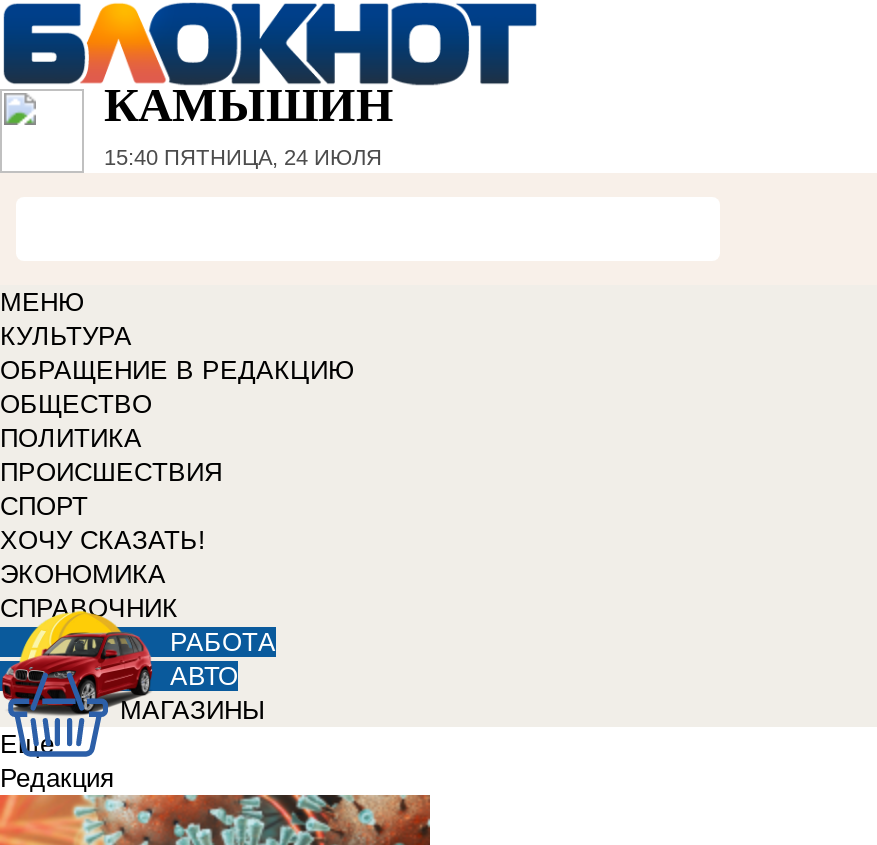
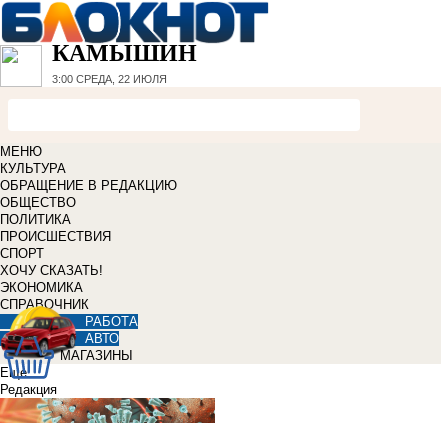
[104,146,382,170] 15:40 ПЯТНИЦА, 24 ИЮЛЯ -> [52,73,167,85] 3:00 СРЕДА, 22 ИЮЛЯ

